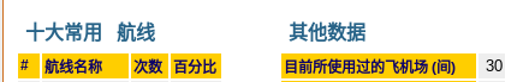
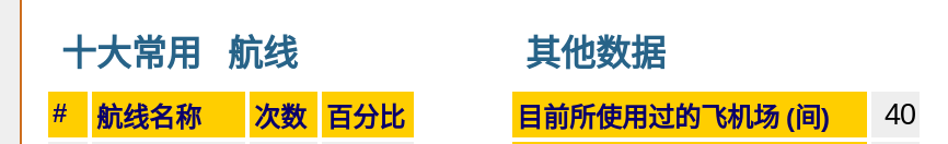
[284,57,503,76] 目前所使用过的飞机场 (间) 30 -> [517,98,915,133] 目前所使用过的飞机场 (间) 40

